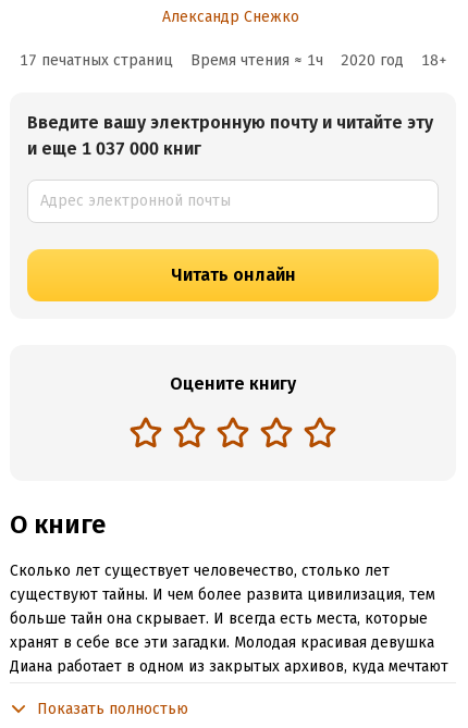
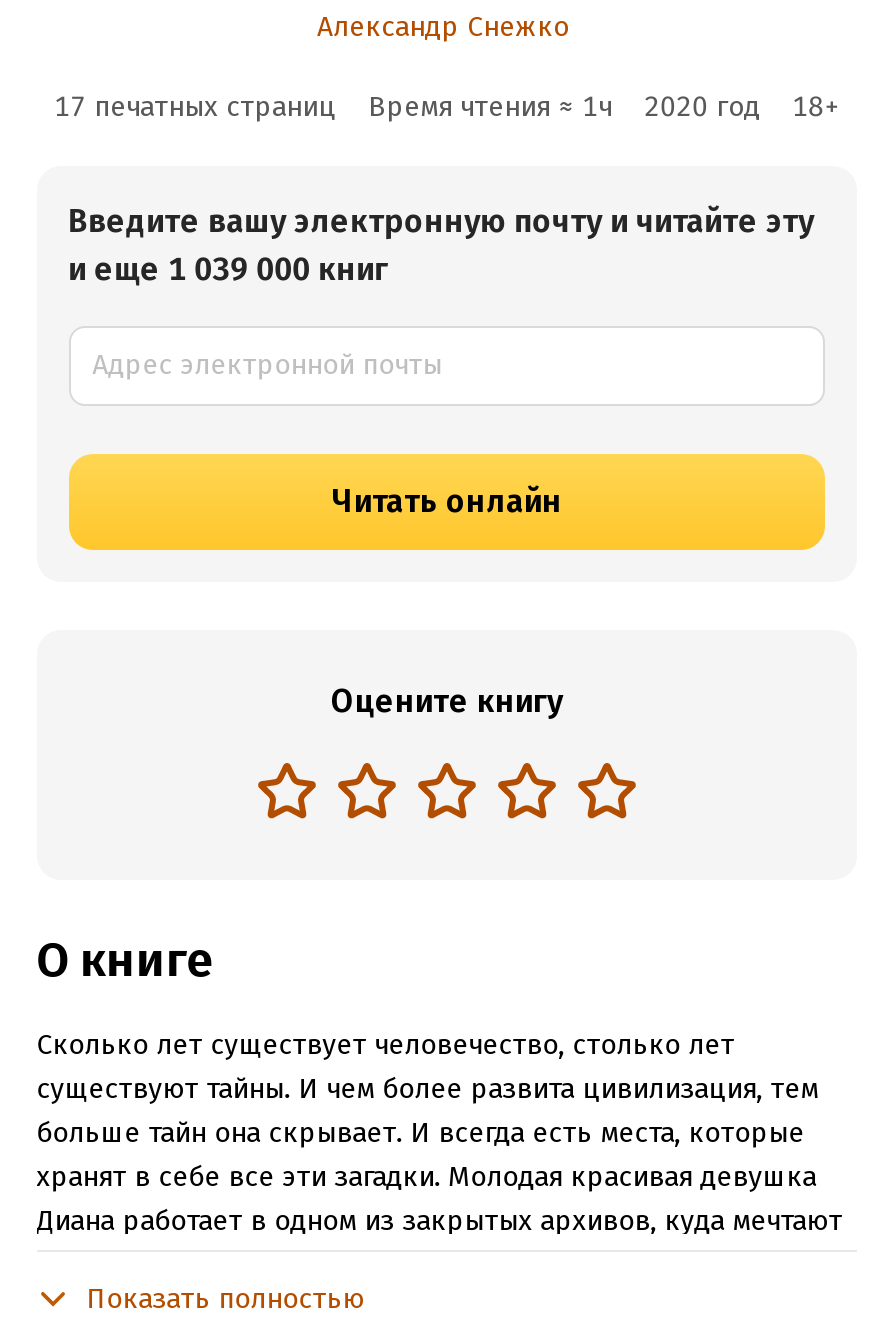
[27,138,201,159] и еще 1 037 000 книг -> [68,250,388,288] и еще 1 039 000 книг

